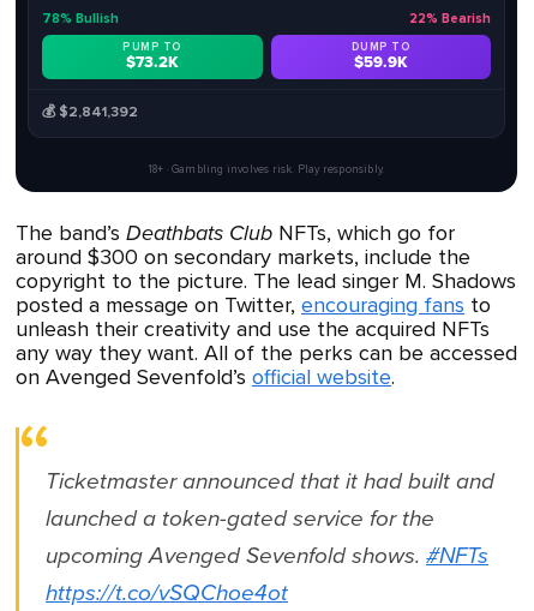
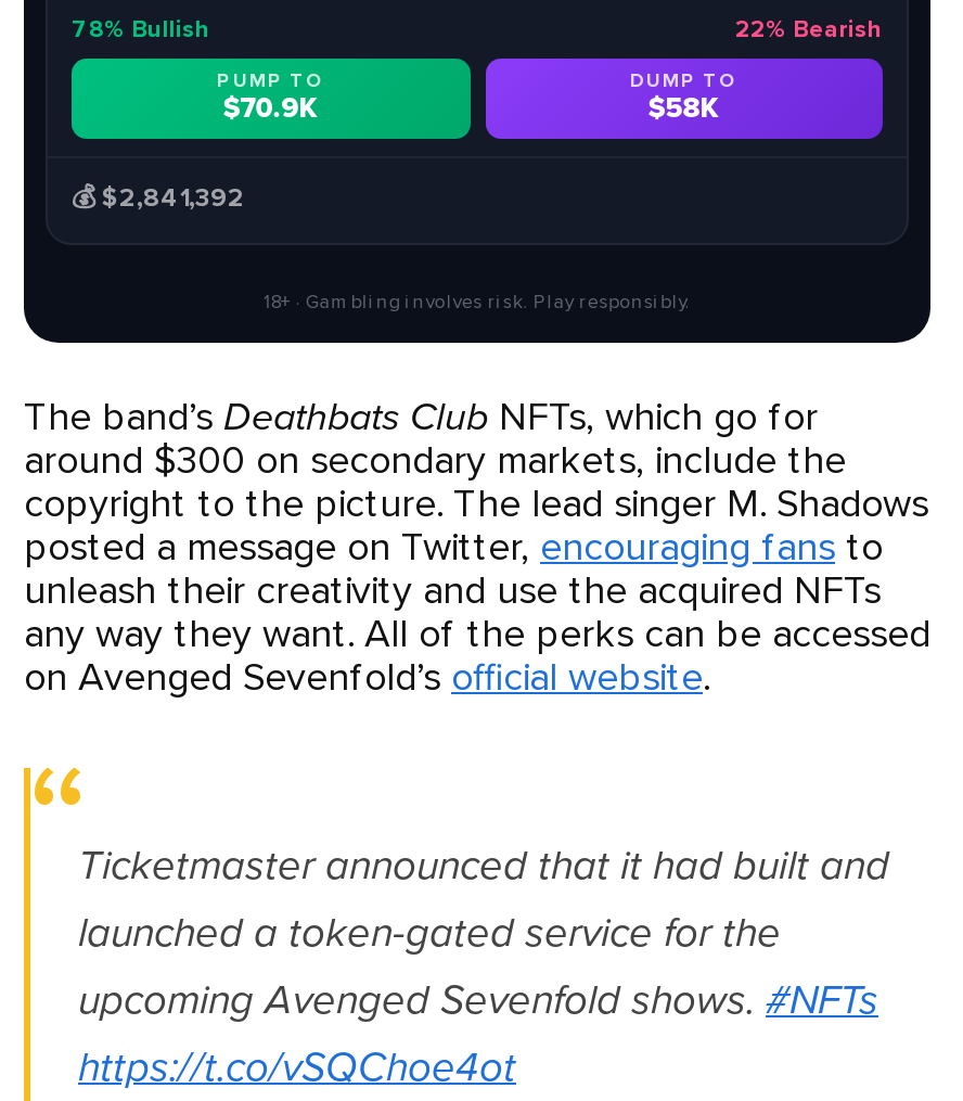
[126,53,179,72] $73.2K -> [223,92,318,126] $70.9K
[354,53,408,72] $59.9K -> [648,92,720,126] $58K

